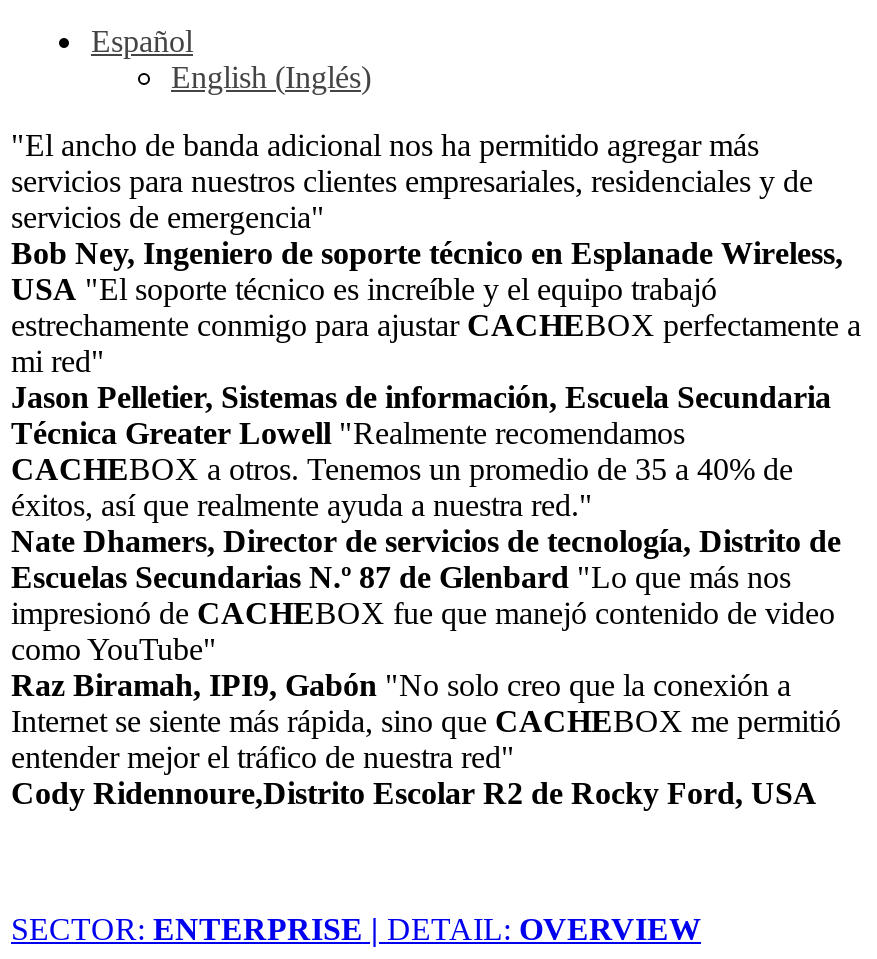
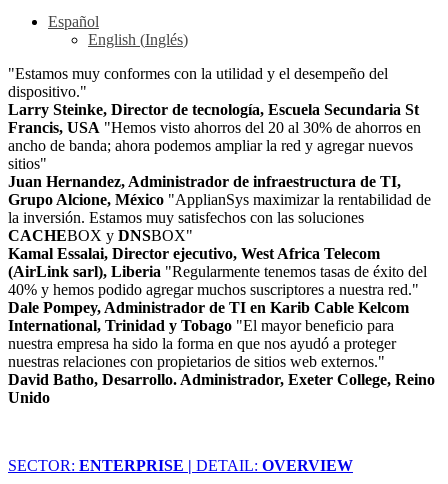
[11,128,861,810] "El ancho de banda adicional nos ha permitido agregar más | servicios para nuestros clientes empresariales, residenciales y de | servicios de emergencia" | Bob Ney, Ingeniero de soporte técnico en Esplanade Wireless, | USA "El soporte técnico es increíble y el equipo trabajó | estrechamente conmigo para ajustar CACHEBOX perfectamente a | mi red" | Jason Pelletier, Sistemas de información, Escuela Secundaria | Técnica Greater Lowell "Realmente recomendamos | CACHEBOX a otros. Tenemos un promedio de 35 a 40% de | éxitos, así que realmente ayuda a nuestra red." | Nate Dhamers, Director de servicios de tecnología, Distrito de | Escuelas Secundarias N.º 87 de Glenbard "Lo que más nos | impresionó de CACHEBOX fue que manejó contenido de video | como YouTube" | Raz Biramah, IPI9, Gabón "No solo creo que la conexión a | Internet se siente más rápida, sino que CACHEBOX me permitió | entender mejor el tráfico de nuestra red" | Cody Ridennoure,Distrito Escolar R2 de Rocky Ford, USA -> [8,65,435,406] "Estamos muy conformes con la utilidad y el desempeño del | dispositivo." | Larry Steinke, Director de tecnología, Escuela Secundaria St | Francis, USA "Hemos visto ahorros del 20 al 30% de ahorros en | ancho de banda; ahora podemos ampliar la red y agregar nuevos | sitios" | Juan Hernandez, Administrador de infraestructura de TI, | Grupo Alcione, México "ApplianSys maximizar la rentabilidad de | la inversión. Estamos muy satisfechos con las soluciones | CACHEBOX y DNSBOX" | Kamal Essalai, Director ejecutivo, West Africa Telecom | (AirLink sarl), Liberia "Regularmente tenemos tasas de éxito del | 40% y hemos podido agregar muchos suscriptores a nuestra red." | Dale Pompey, Administrador de TI en Karib Cable Kelcom | International, Trinidad y Tobago "El mayor beneficio para | nuestra empresa ha sido la forma en que nos ayudó a proteger | nuestras relaciones con propietarios de sitios web externos." | David Batho, Desarrollo. Administrador, Exeter College, Reino | Unido

